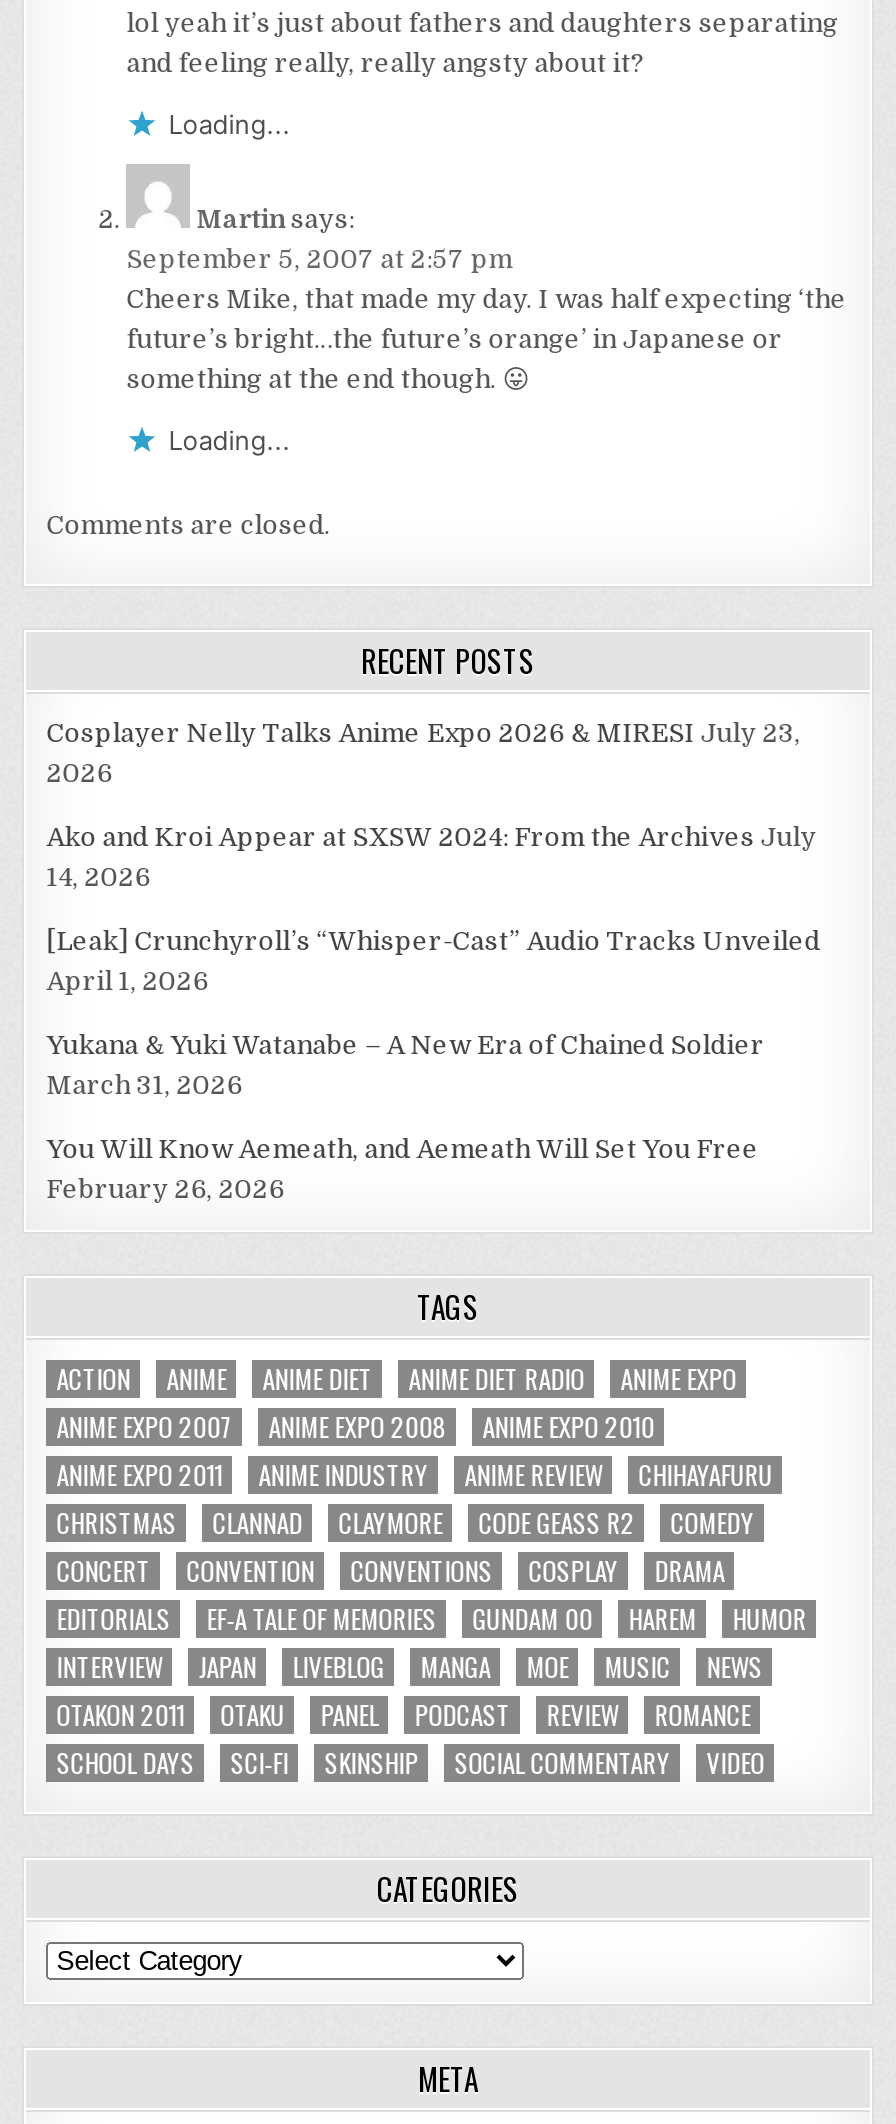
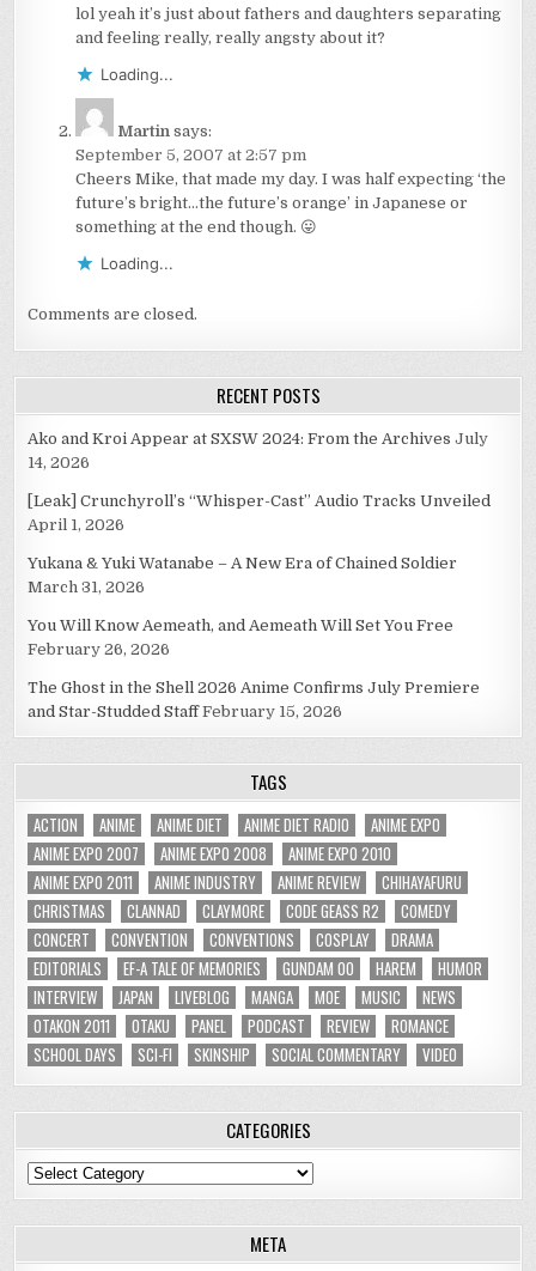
[46,718,800,788] Cosplayer Nelly Talks Anime Expo 2026 & MIRESI July 23, | 2026 -> none
moved [46,822,820,1204] -> [28,429,491,658]: Ako and Kroi Appear at SXSW 2024: From the Archives July | 14, 2026 | [Leak] Crunchyroll’s “Whisper-Cast” Audio Tracks Unveiled | April 1, 2026 | Yukana & Yuki Watanabe – A New Era of Chained Soldier | March 31, 2026 | You Will Know Aemeath, and Aemeath Will Set You Free | February 26, 2026
none -> [28,678,480,720] The Ghost in the Shell 2026 Anime Confirms July Premiere | and Star-Studded Staff February 15, 2026

